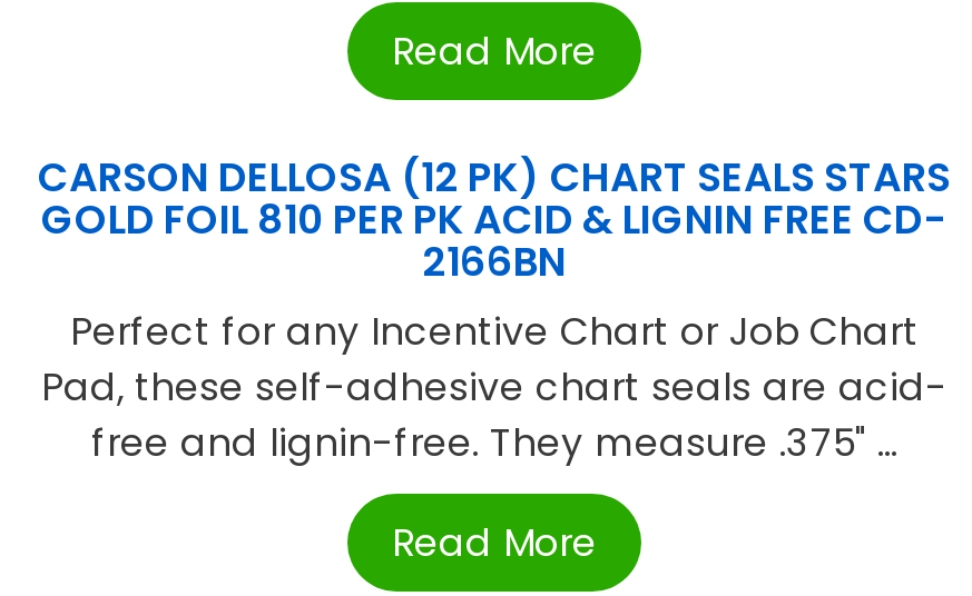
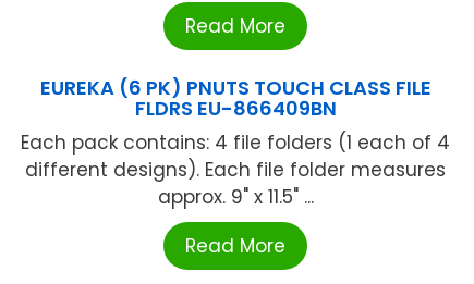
[38,150,951,470] CARSON DELLOSA (12 PK) CHART SEALS STARS | GOLD FOIL 810 PER PK ACID & LIGNIN FREE CD- | 2166BN | Perfect for any Incentive Chart or Job Chart | Pad, these self-adhesive chart seals are acid- | free and lignin-free. They measure .375" ... -> [21,75,450,211] EUREKA (6 PK) PNUTS TOUCH CLASS FILE | FLDRS EU-866409BN | Each pack contains: 4 file folders (1 each of 4 | different designs). Each file folder measures | approx. 9" x 11.5" ...

